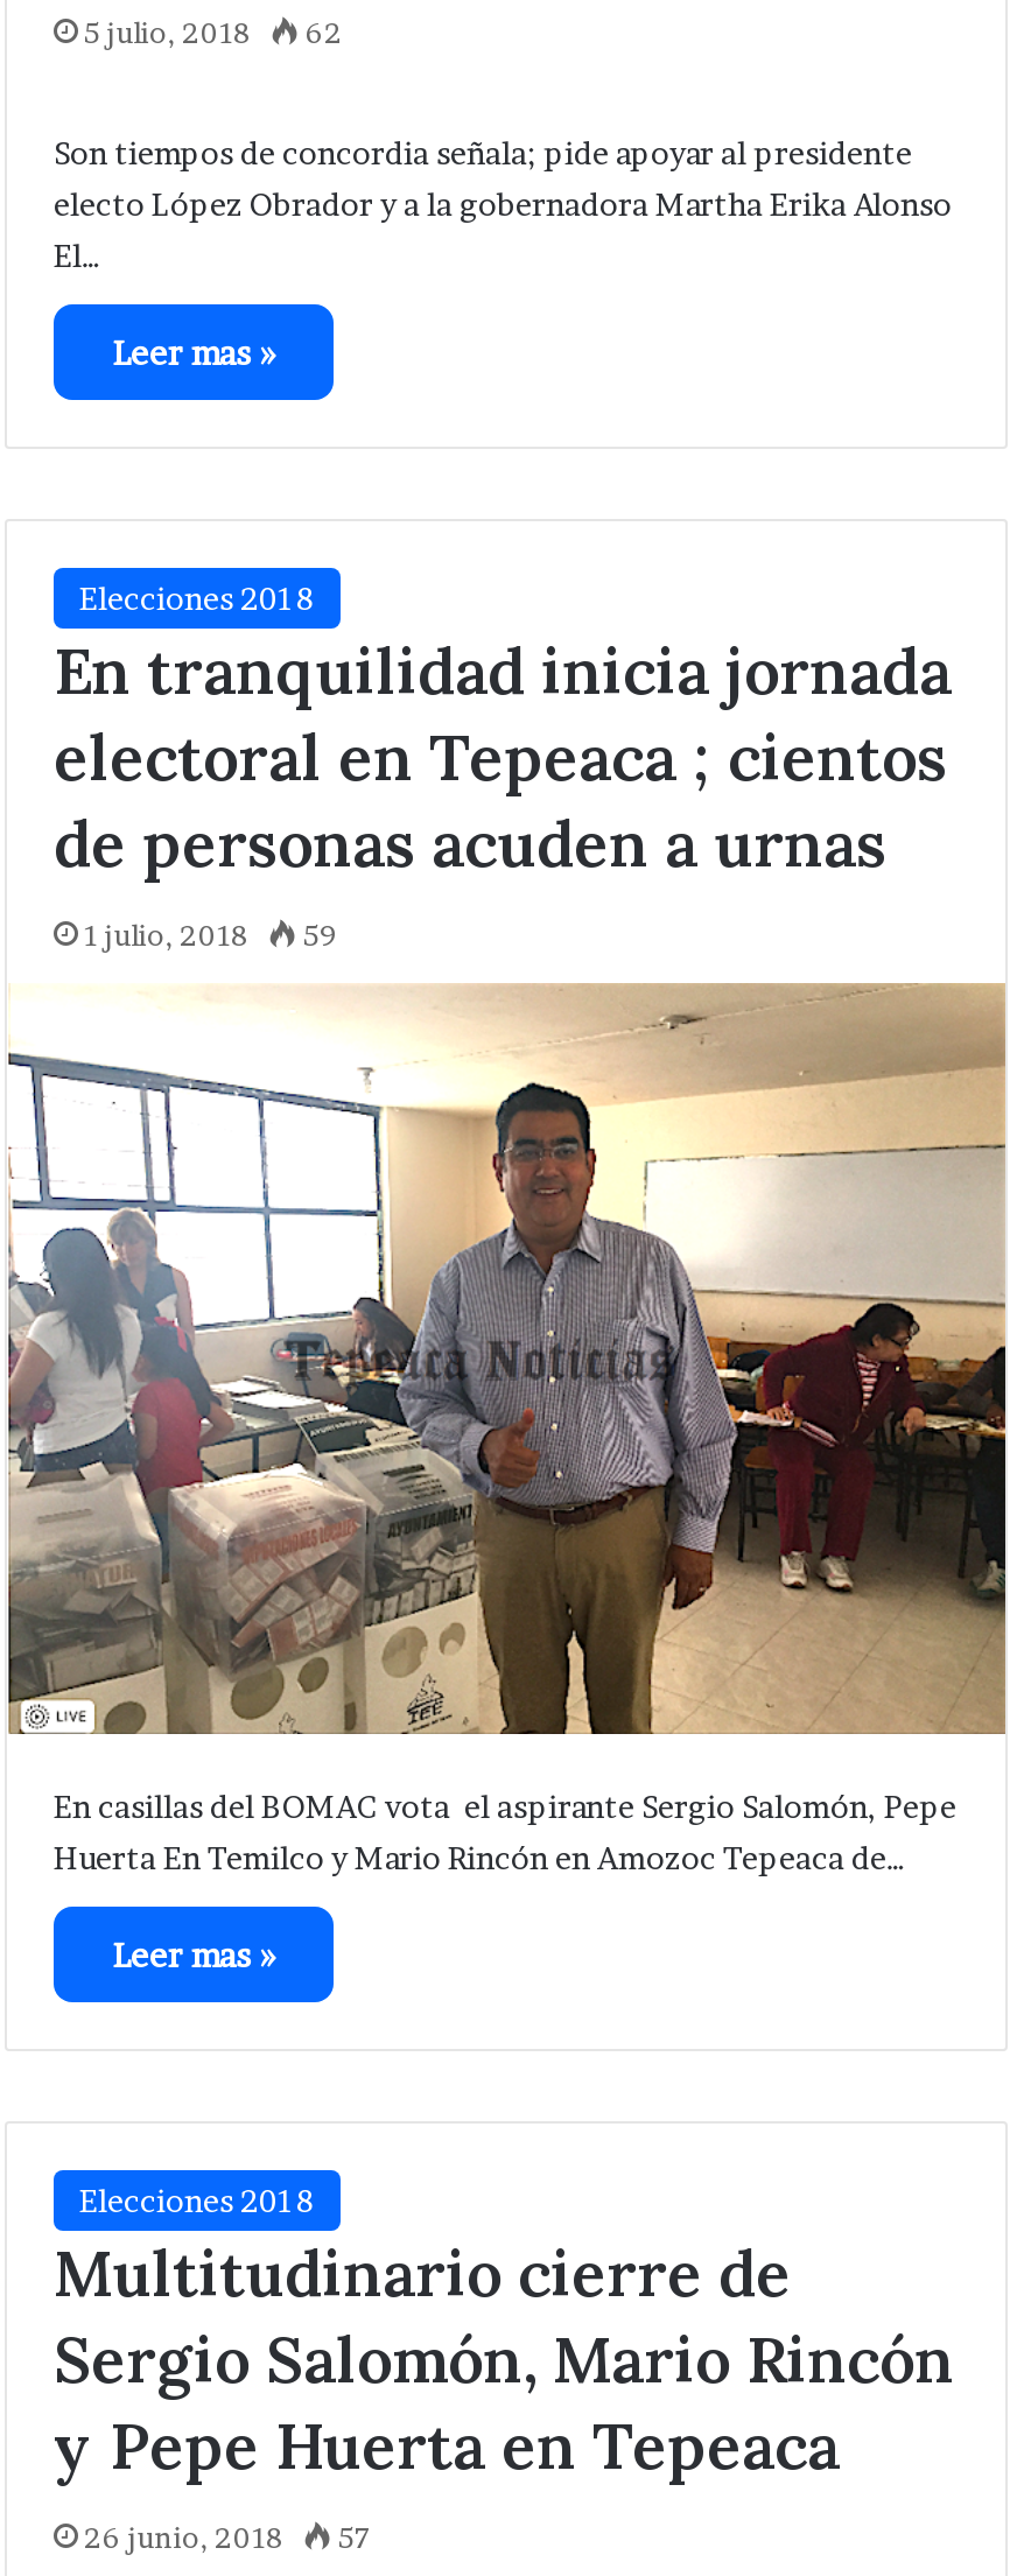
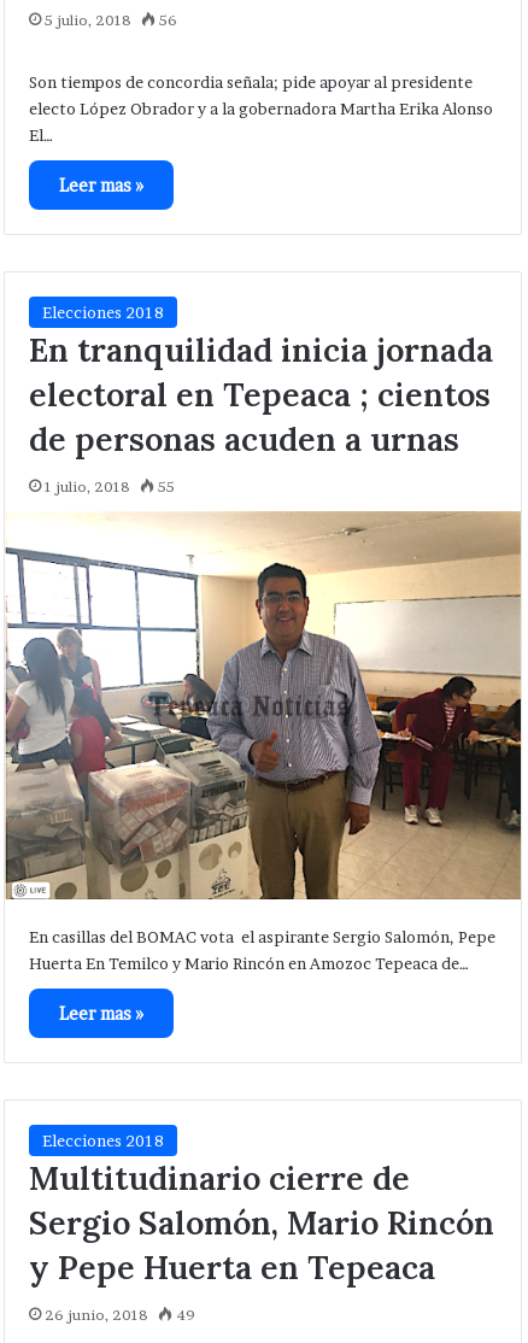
[84,16,343,51] 5 julio, 2018 62 -> [45,11,177,30] 5 julio, 2018 56
[84,919,338,954] 1 julio, 2018 59 -> [45,478,175,496] 1 julio, 2018 55
[84,2520,371,2555] 26 junio, 2018 57 -> [45,1306,195,1324] 26 junio, 2018 49

